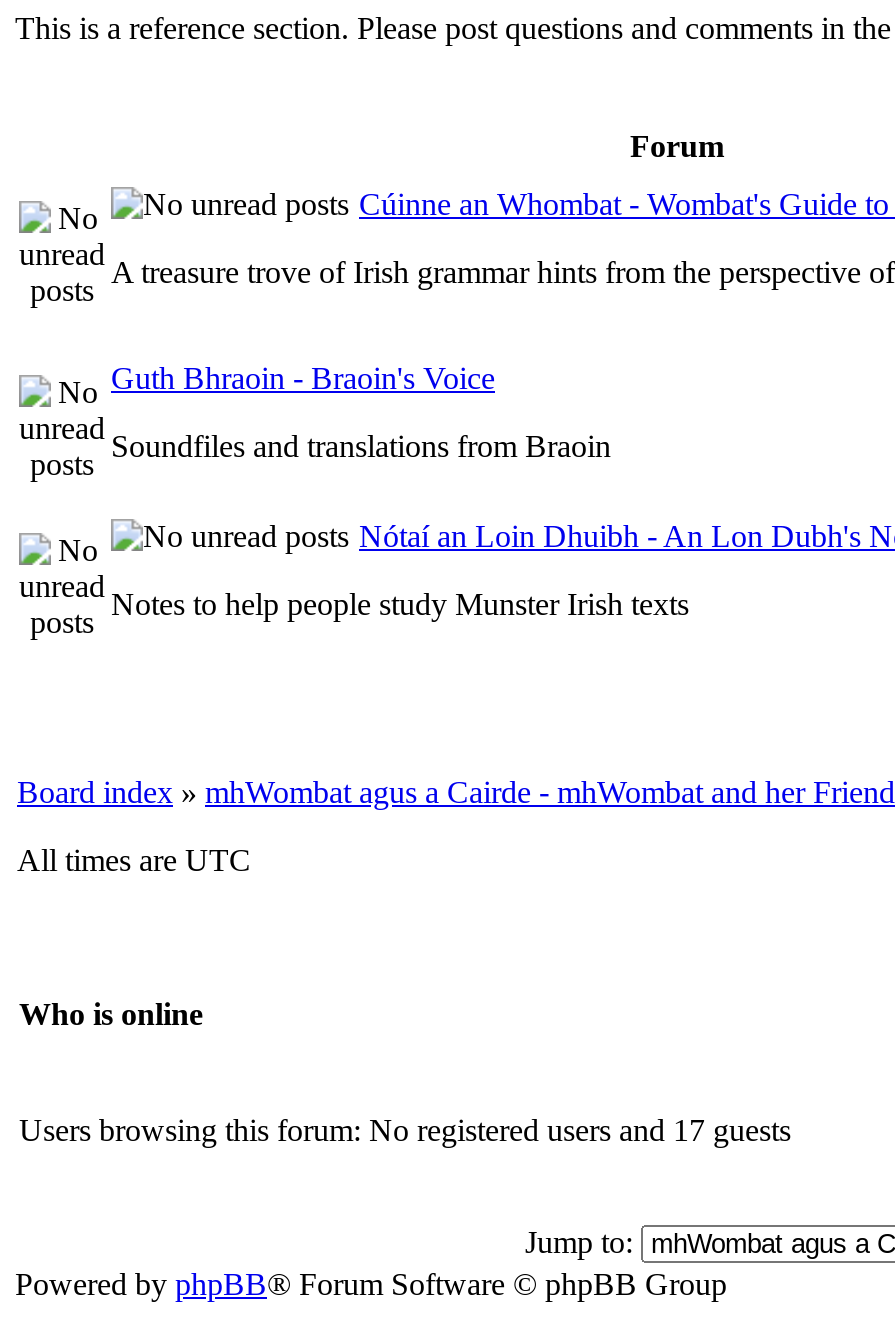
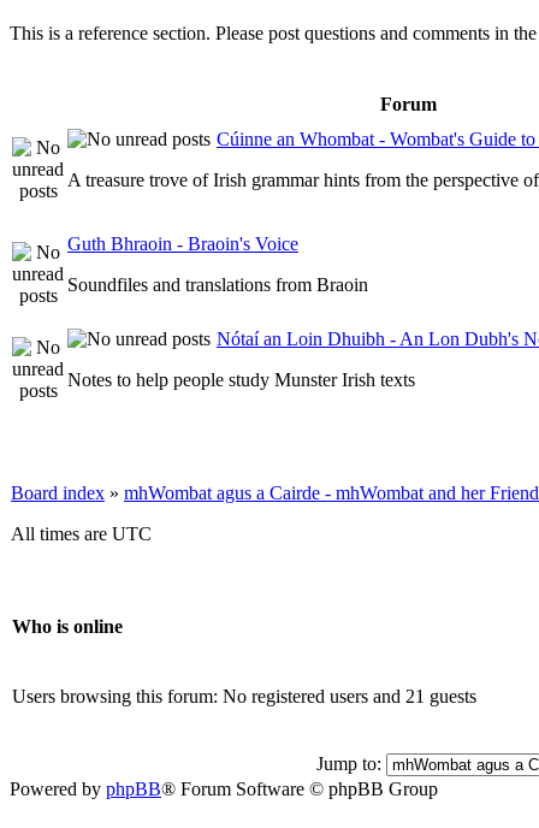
[19,1114,791,1148] Users browsing this forum: No registered users and 17 guests -> [12,686,476,707] Users browsing this forum: No registered users and 21 guests

